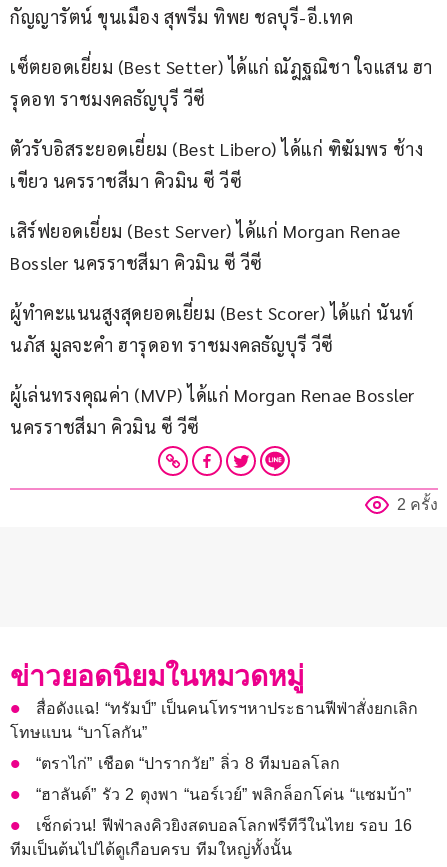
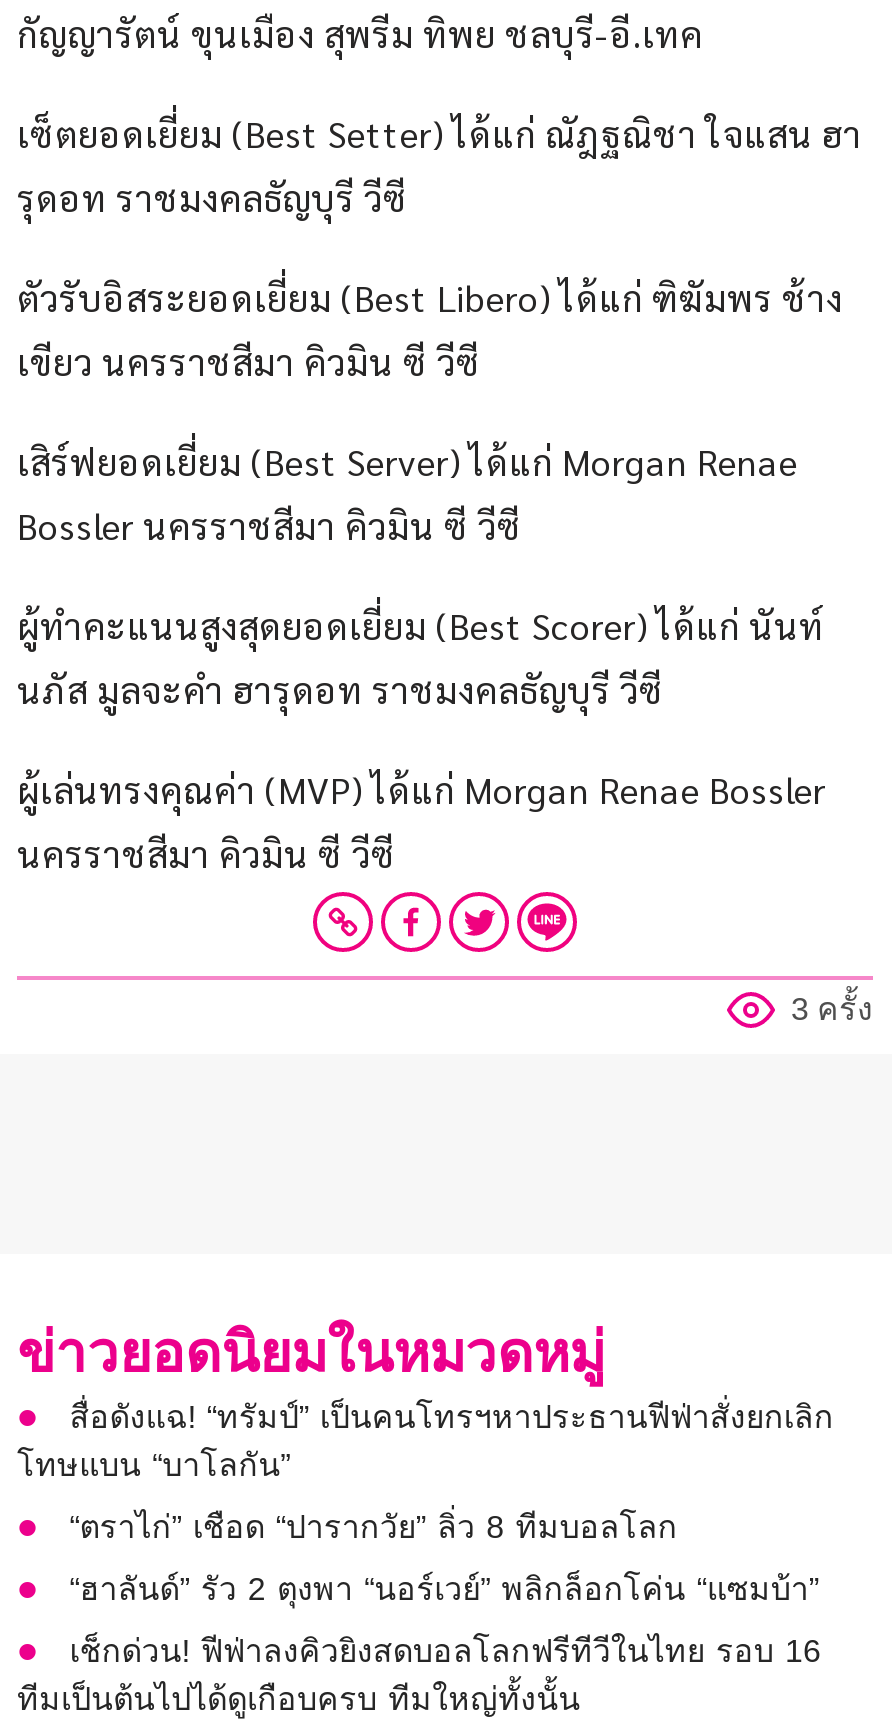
[397,496,438,513] 2 ครั้ง -> [791,992,873,1026] 3 ครั้ง

